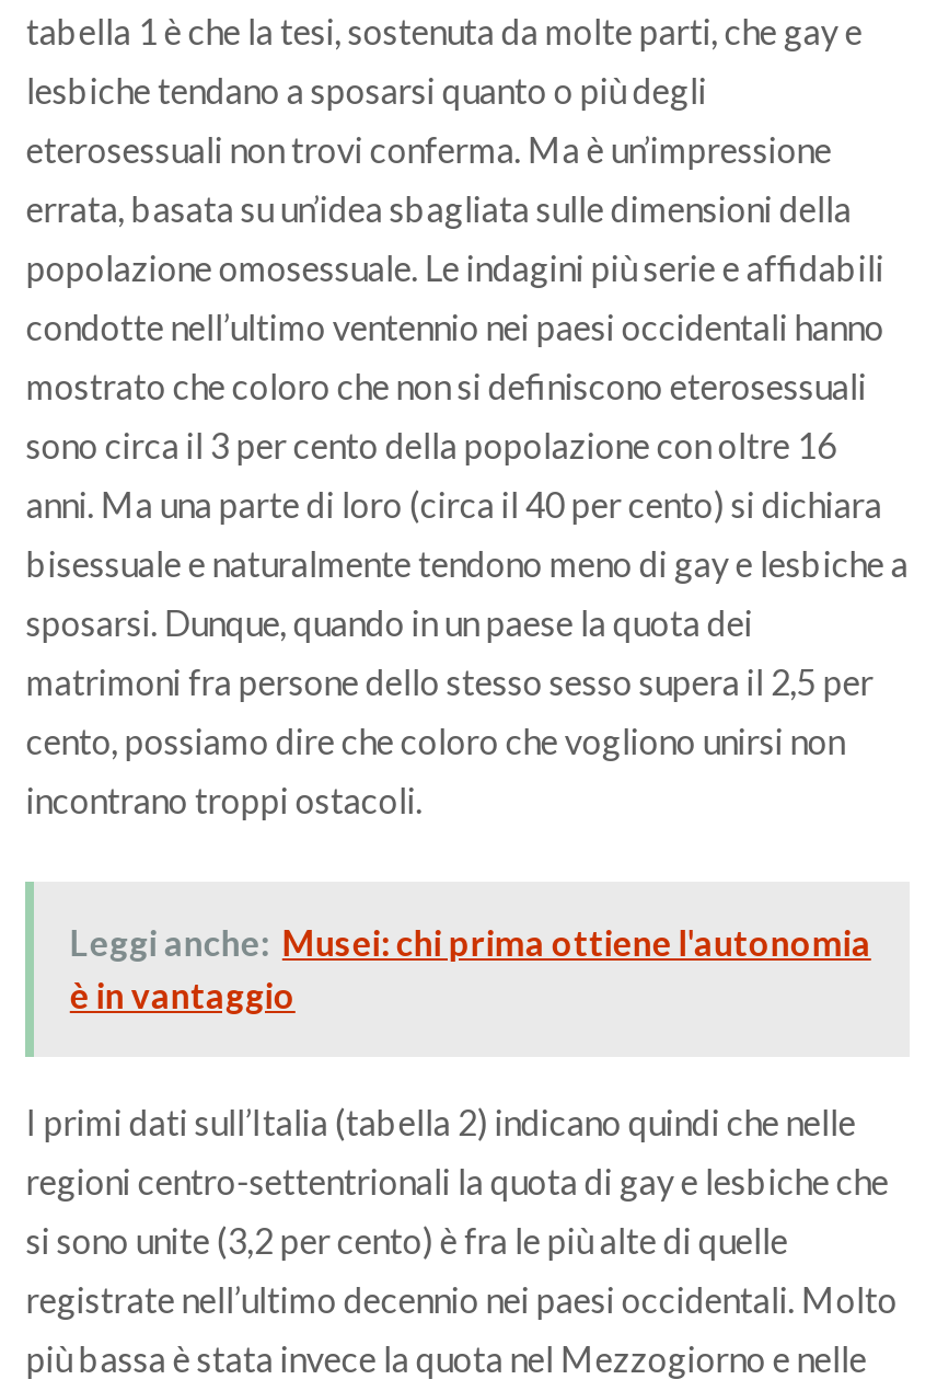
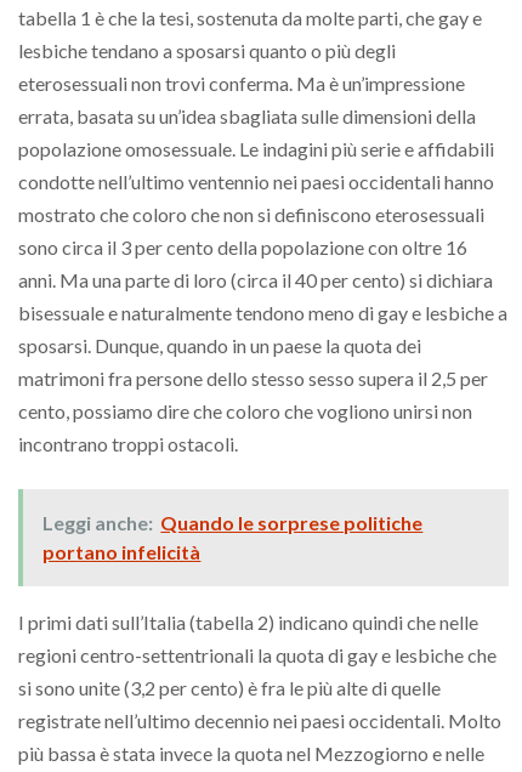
[70,921,871,1016] Leggi anche: Musei: chi prima ottiene l'autonomia | è in vantaggio -> [43,511,423,563] Leggi anche: Quando le sorprese politiche | portano infelicità

